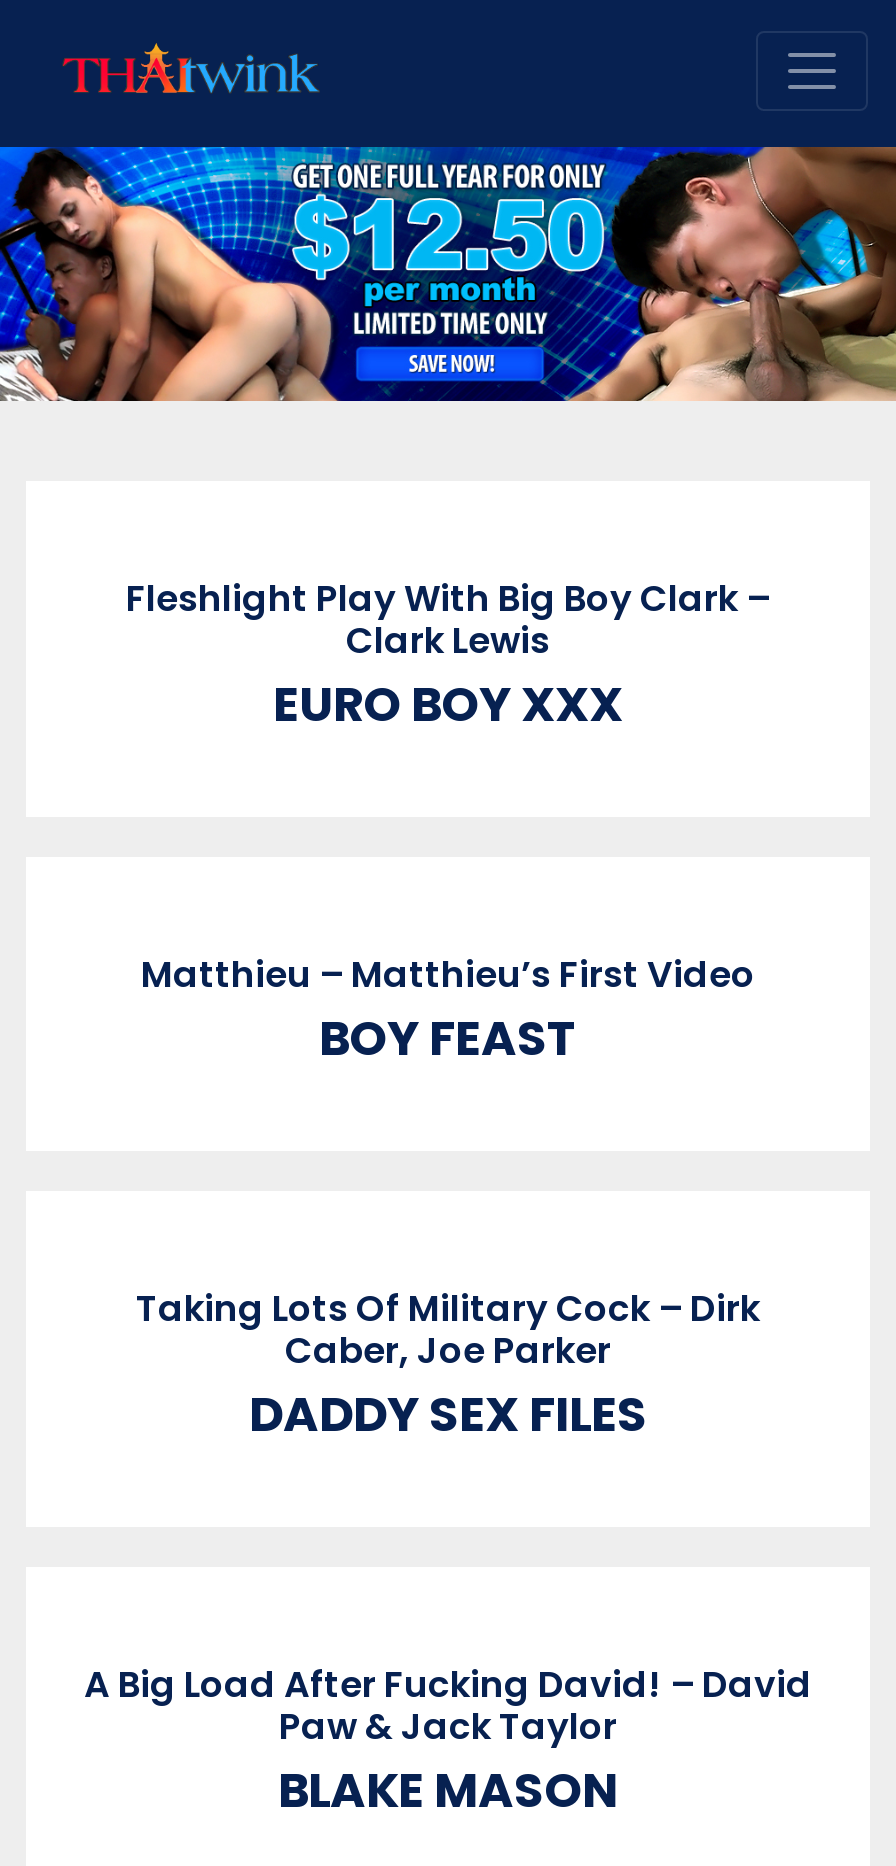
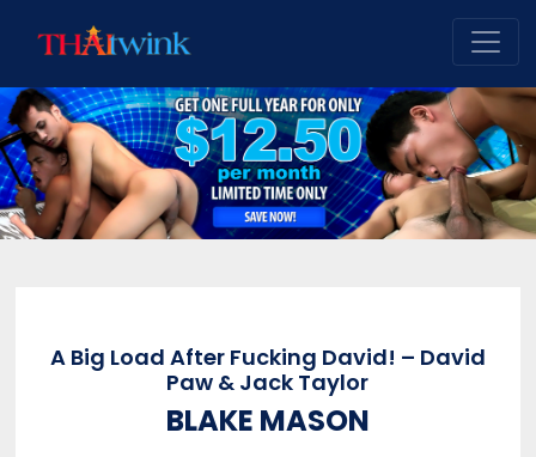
[126,573,770,737] Fleshlight Play With Big Boy Clark – | Clark Lewis | EURO BOY XXX -> none
[141,949,755,1071] Matthieu – Matthieu’s First Video | BOY FEAST -> none
[136,1283,760,1447] Taking Lots Of Military Cock – Dirk | Caber, Joe Parker | DADDY SEX FILES -> none

